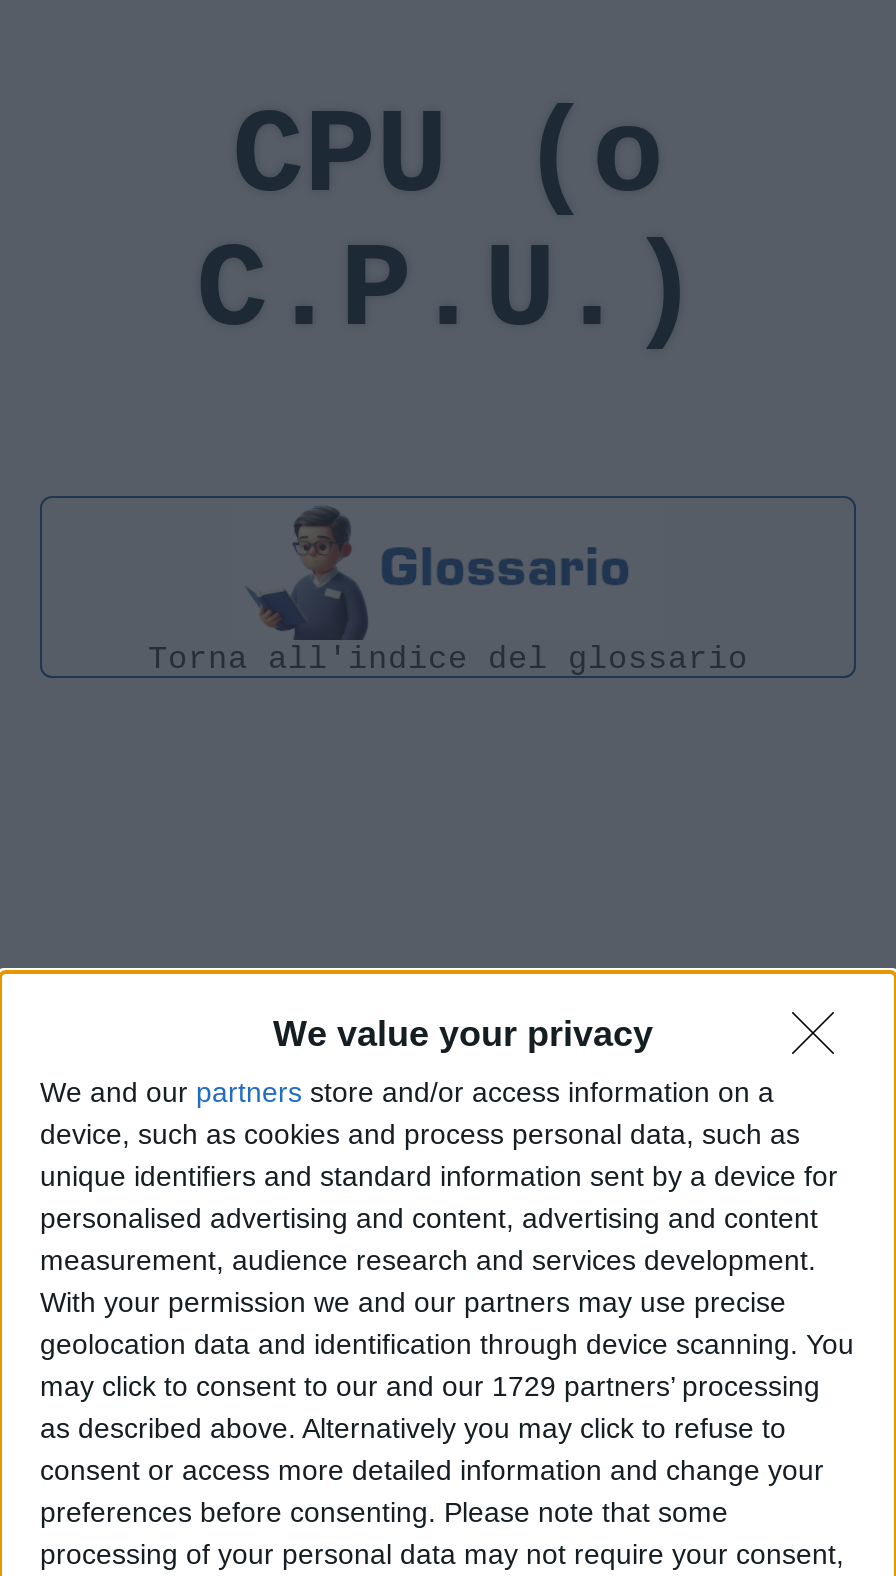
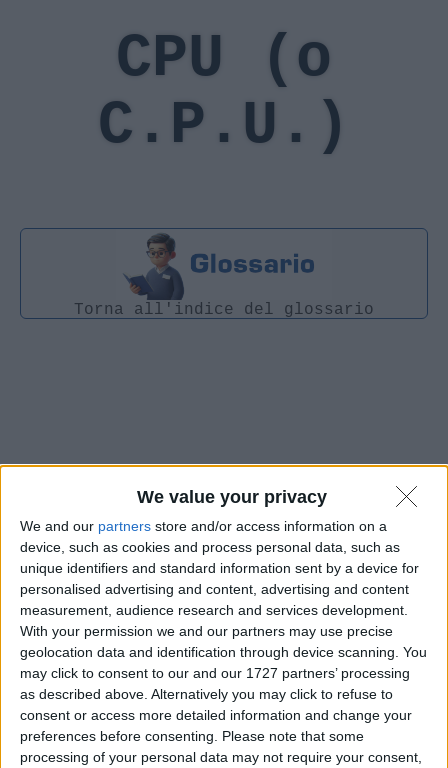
[40,1370,820,1402] may click to consent to our and our 1729 partners’ processing -> [20,665,410,681] may click to consent to our and our 1727 partners’ processing

